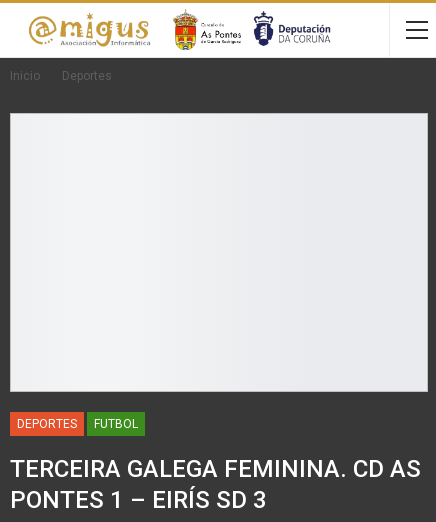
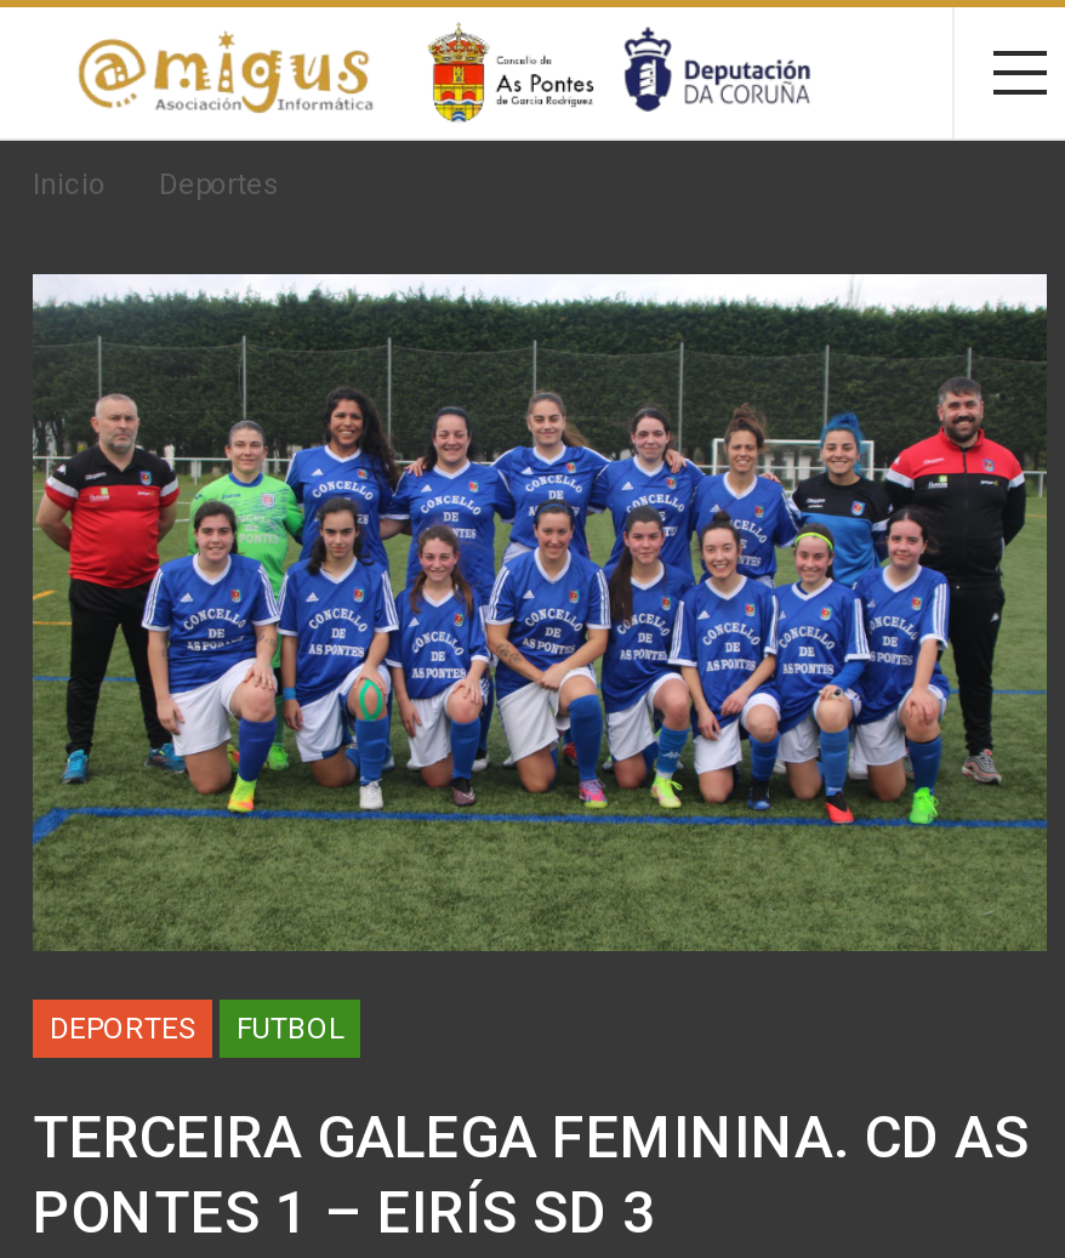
none -> [33,274,1047,951] [image]

